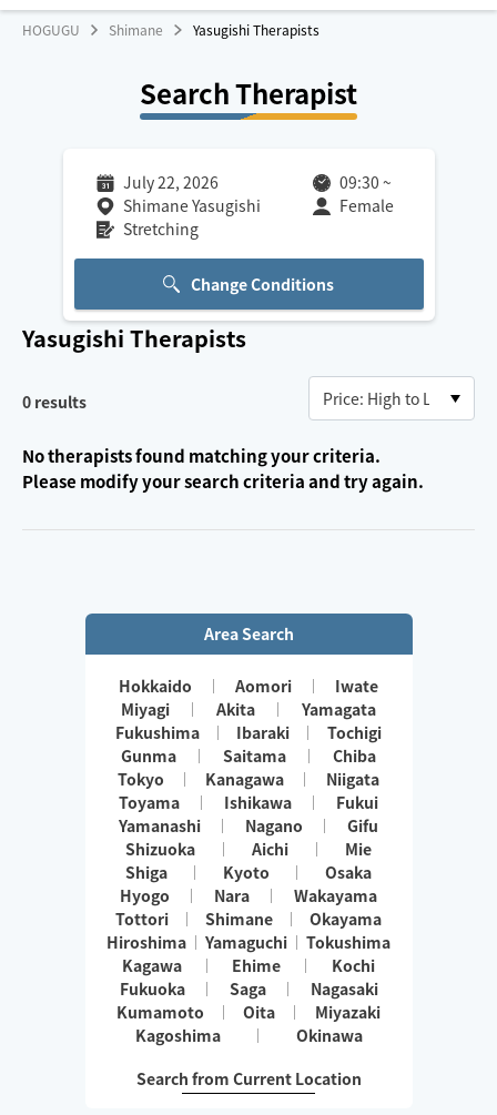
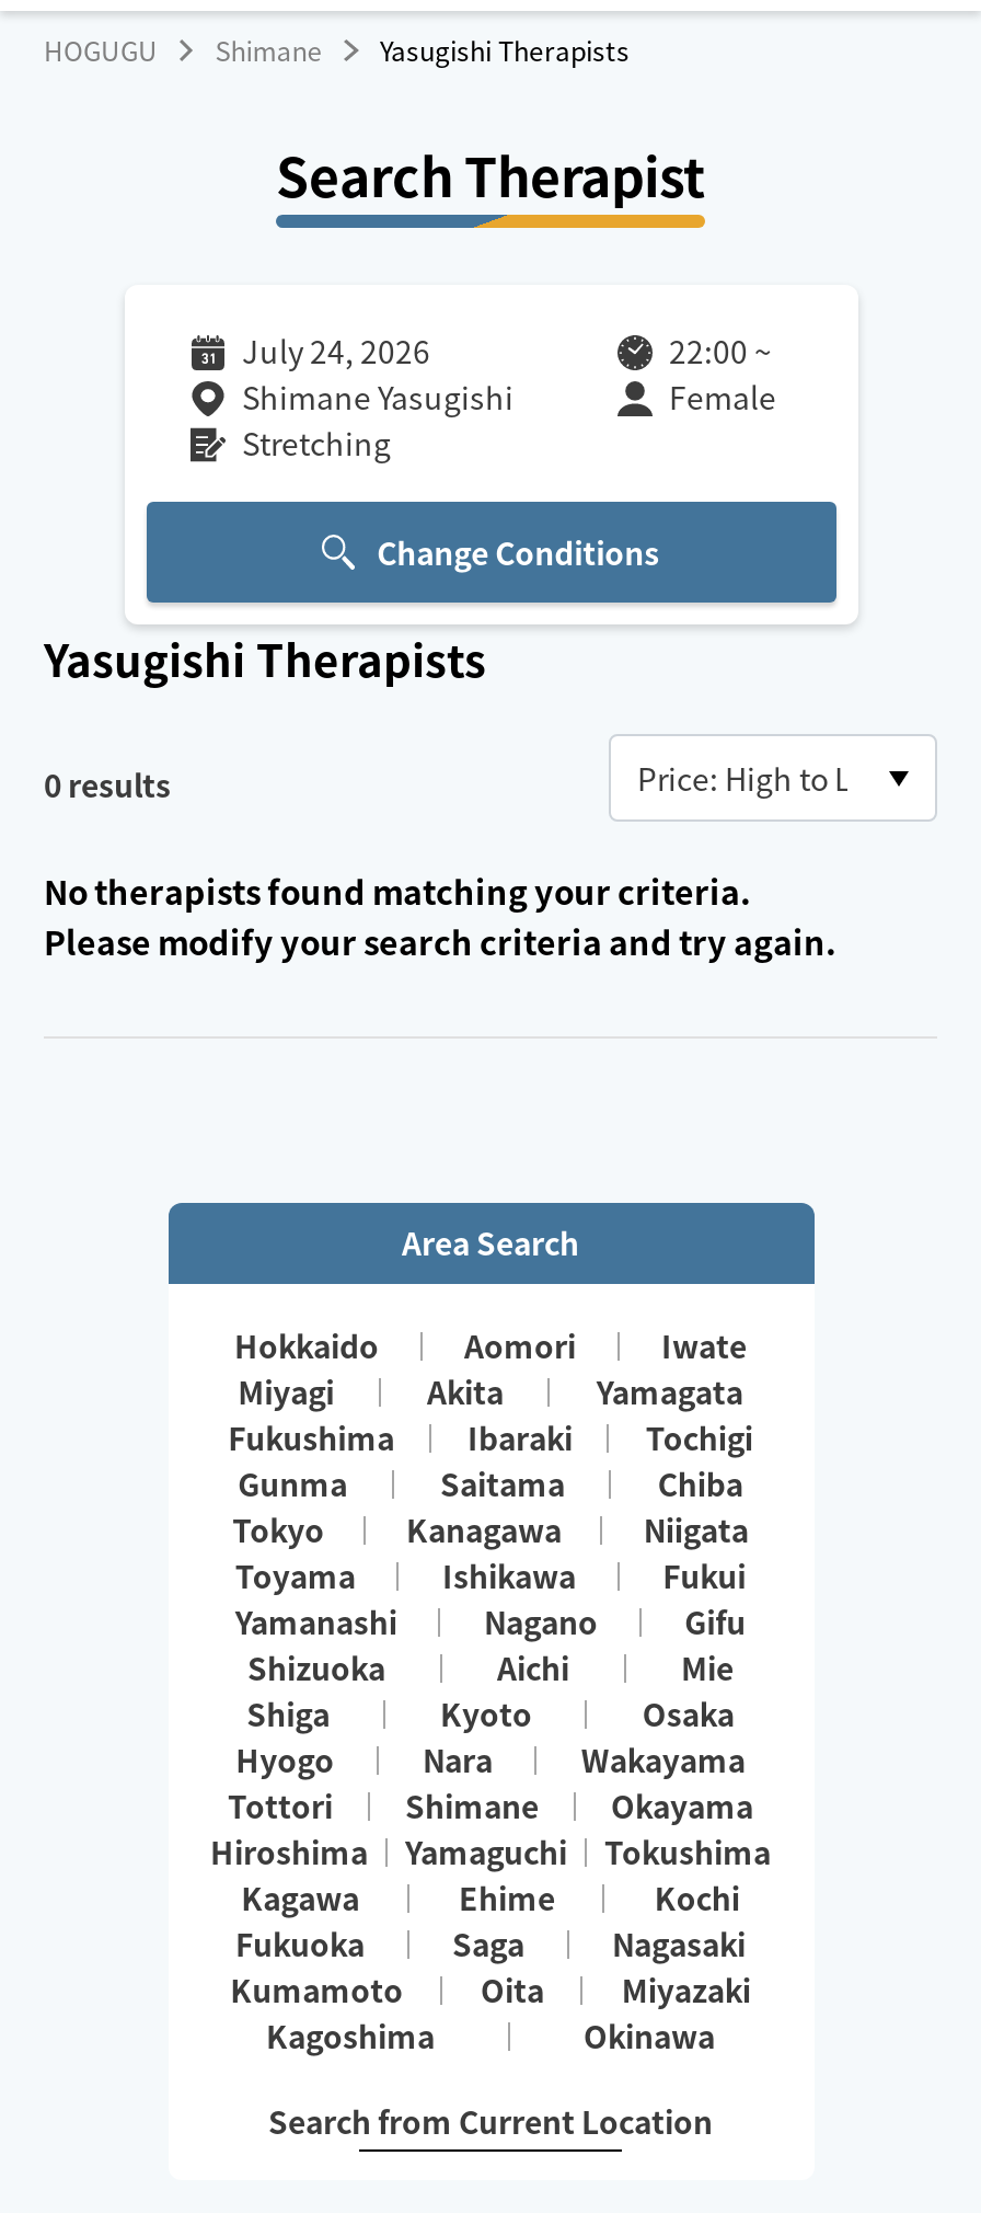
[123,171,218,193] July 22, 2026 -> [242,329,430,372] July 24, 2026
[339,171,391,193] 09:30 ~ -> [669,329,772,372] 22:00 ~

